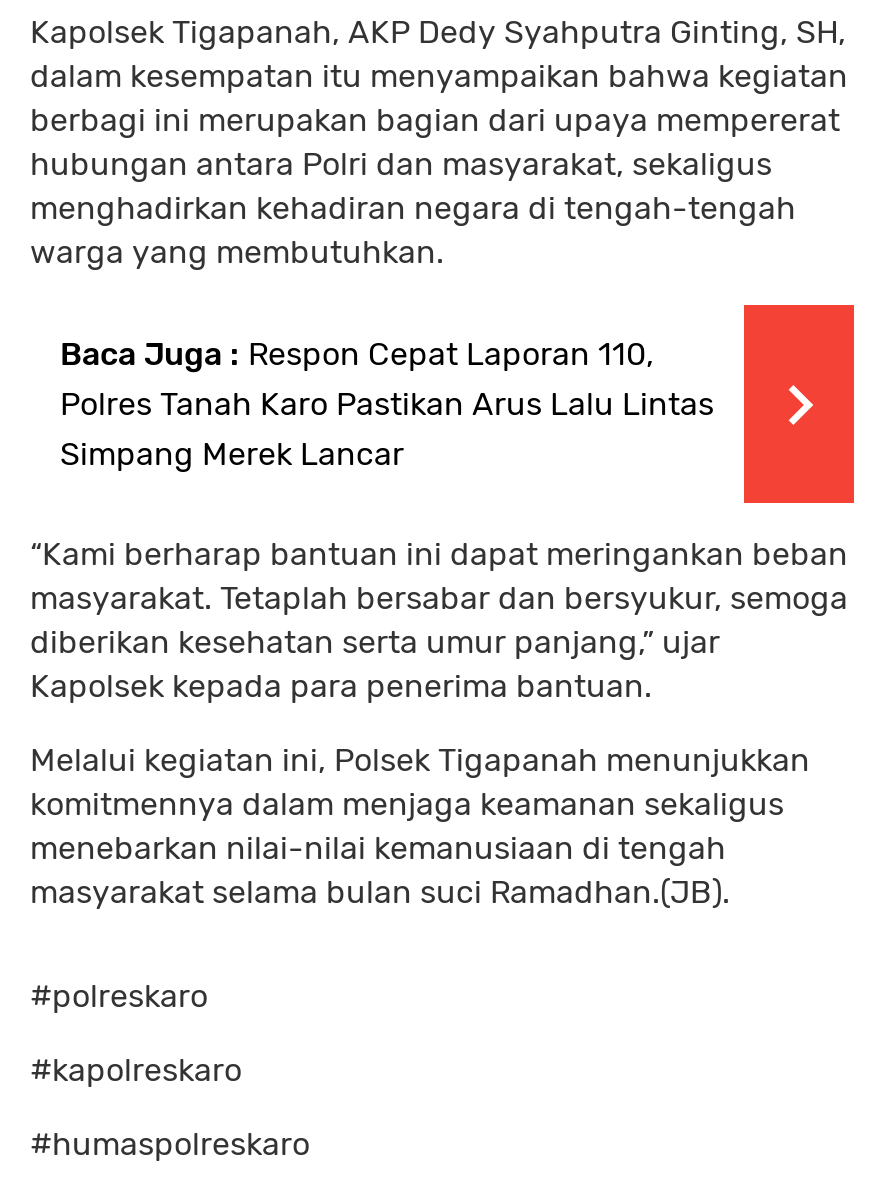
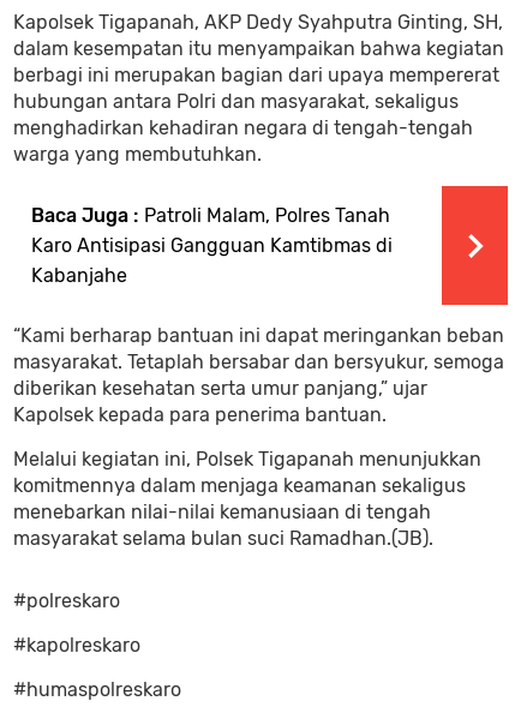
[60,335,714,473] Baca Juga : Respon Cepat Laporan 110, | Polres Tanah Karo Pastikan Arus Lalu Lintas | Simpang Merek Lancar -> [31,204,393,287] Baca Juga : Patroli Malam, Polres Tanah | Karo Antisipasi Gangguan Kamtibmas di | Kabanjahe

